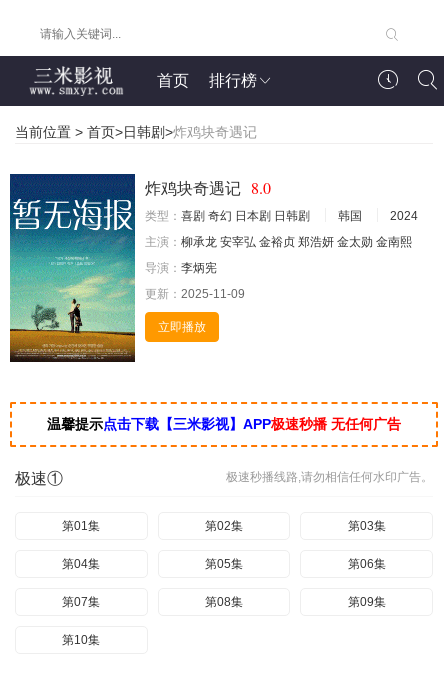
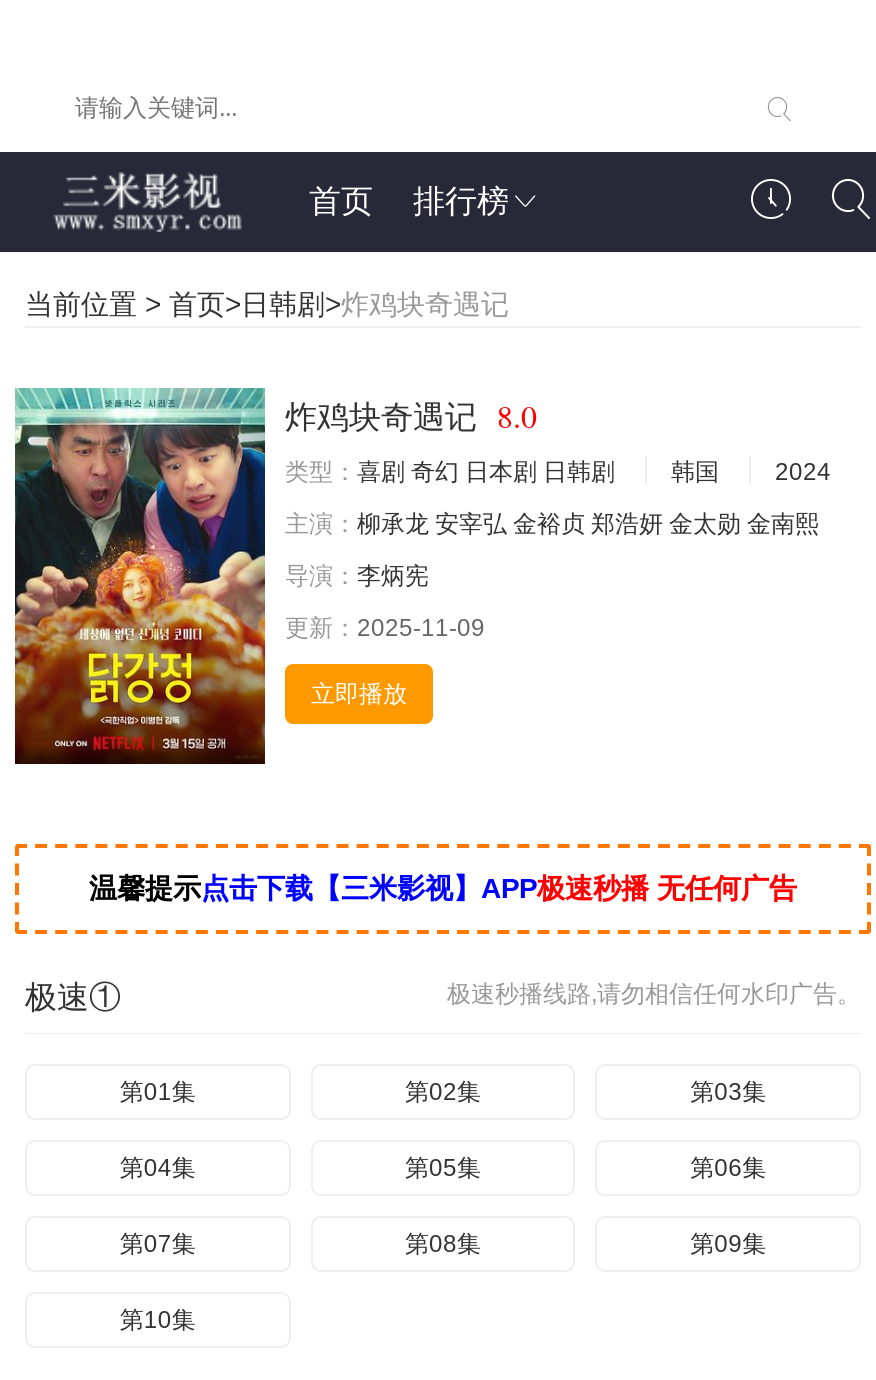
[9,173,136,359] [image] -> [13,386,267,760] [image]

